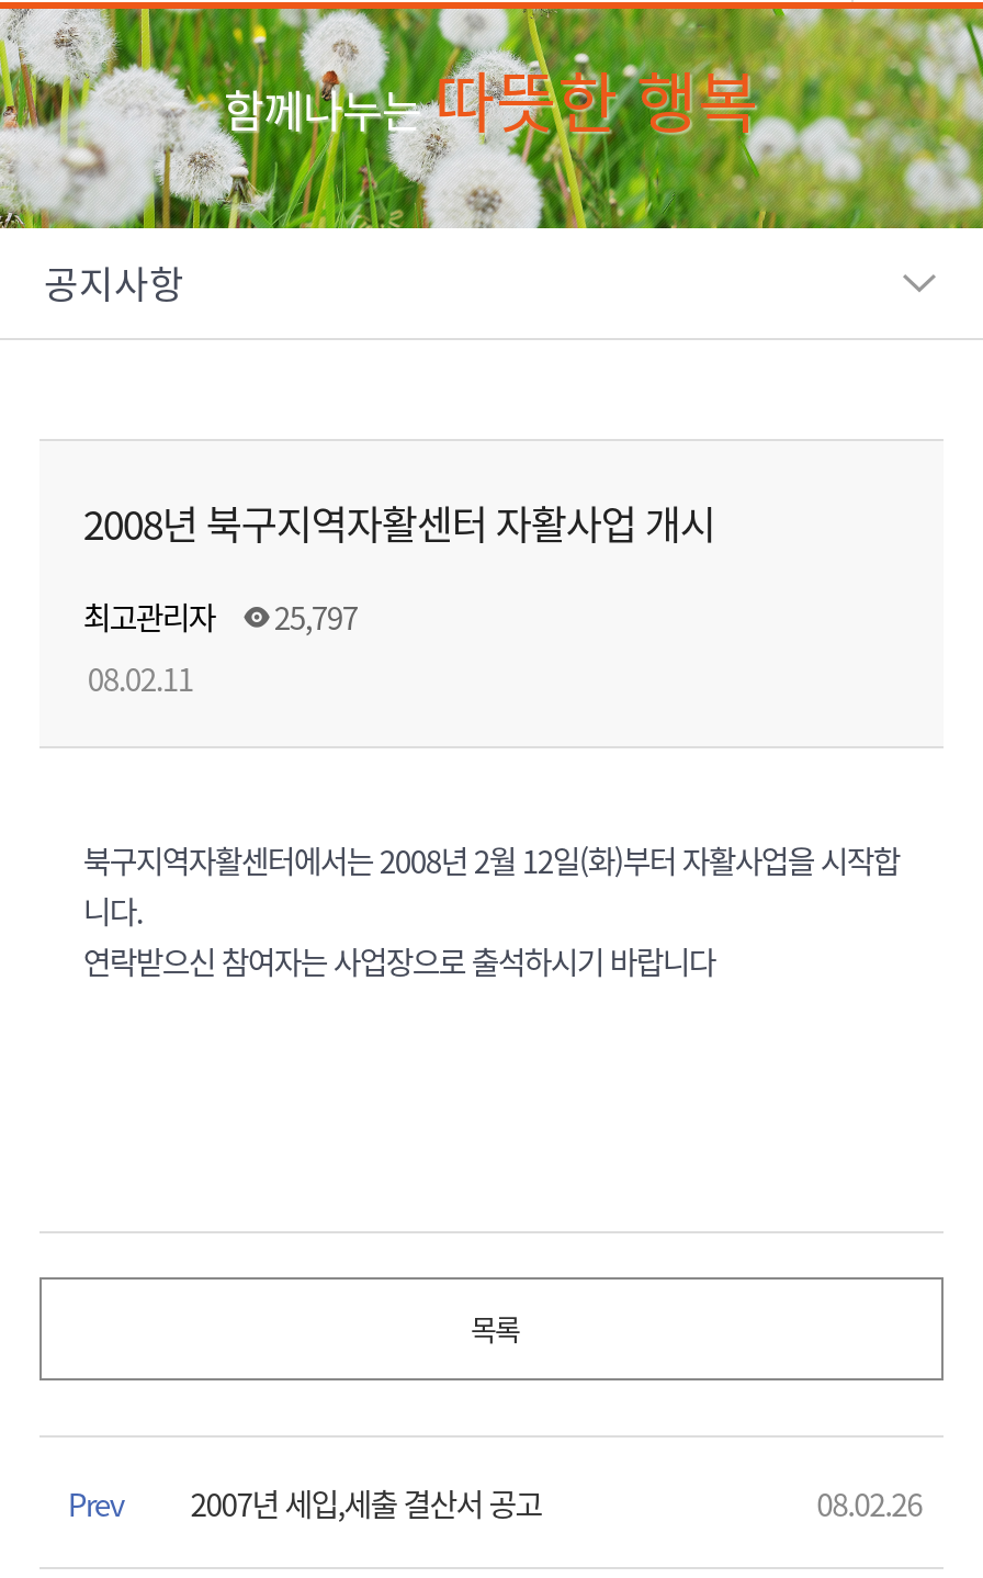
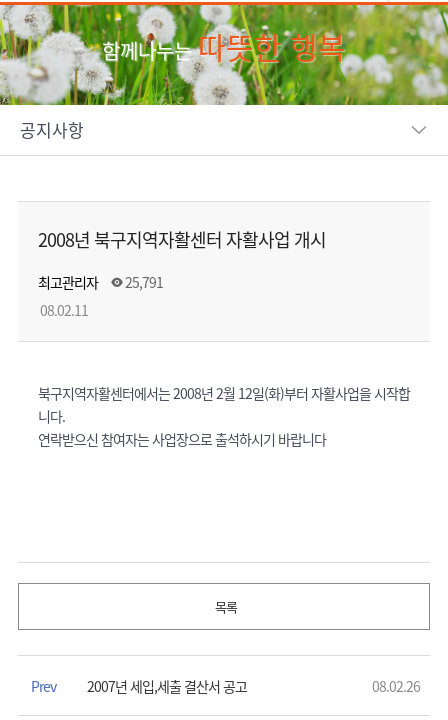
[83,595,357,639] 최고관리자 25,797 -> [38,272,163,292] 최고관리자 25,791

